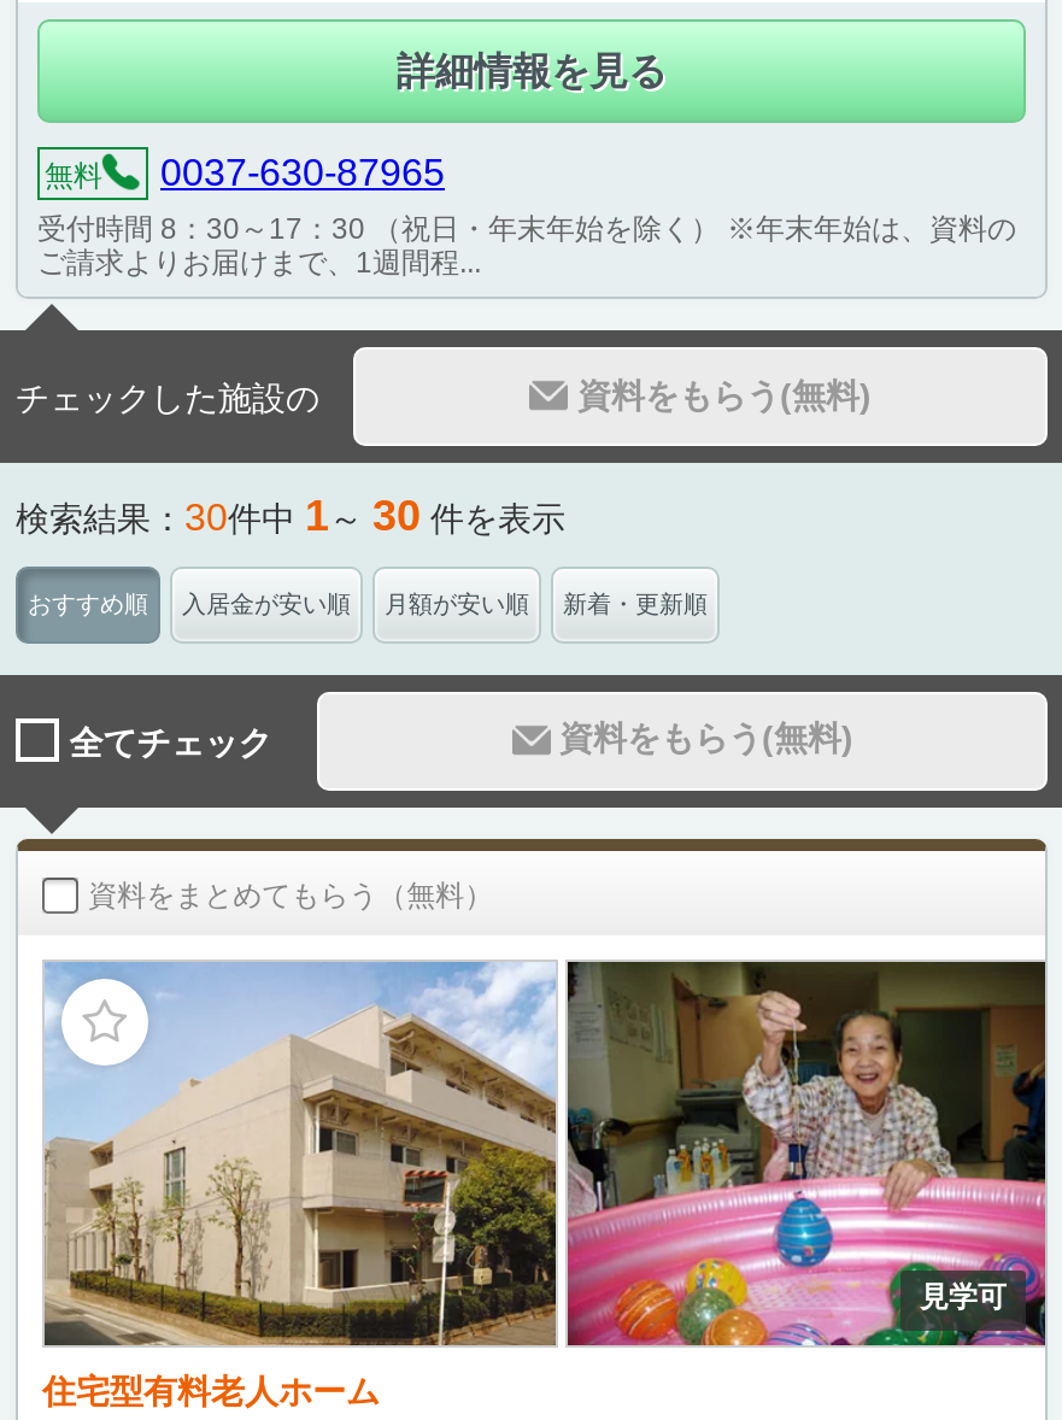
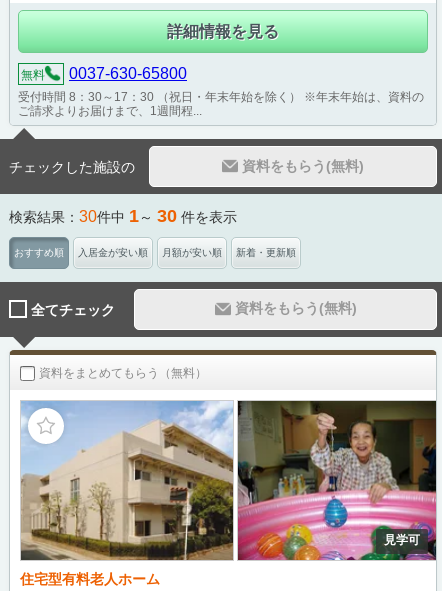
[45,153,445,194] 無料 0037-630-87965 -> [21,65,187,82] 無料 0037-630-65800

